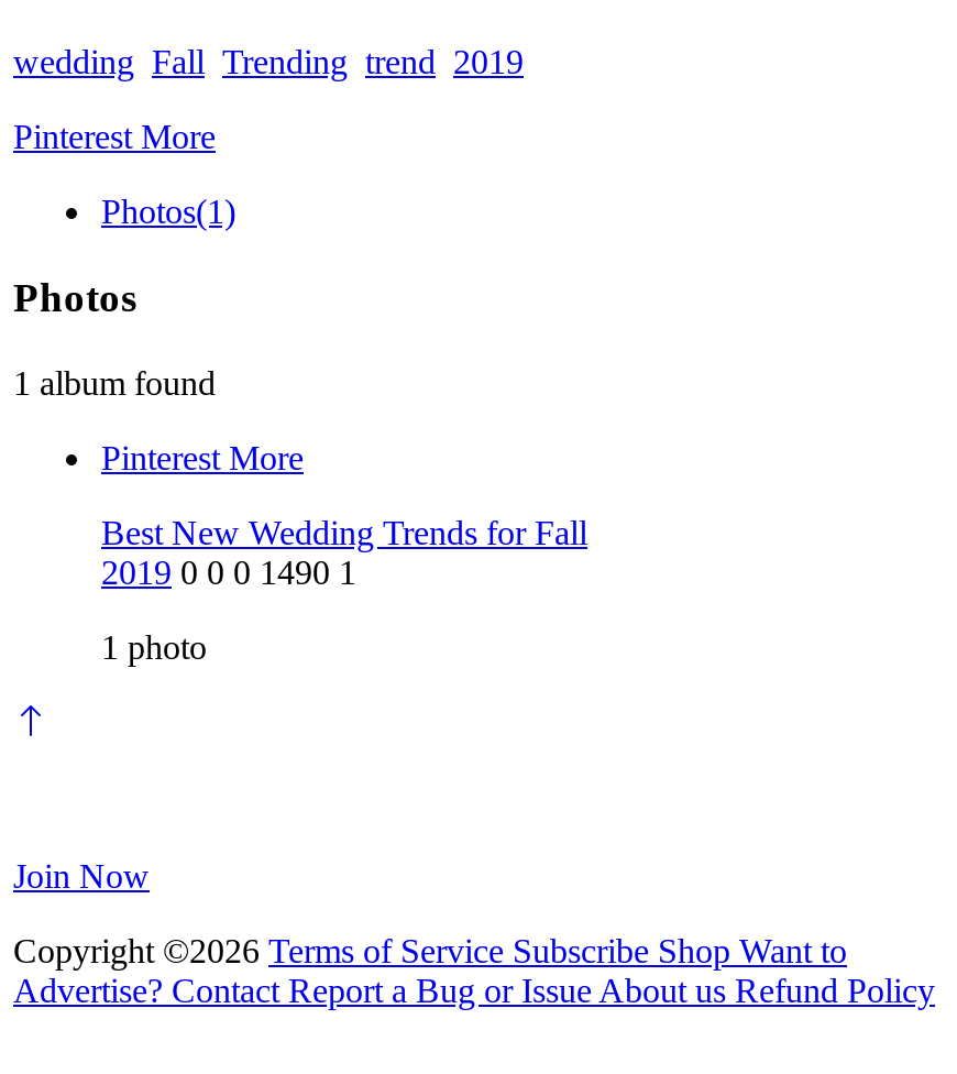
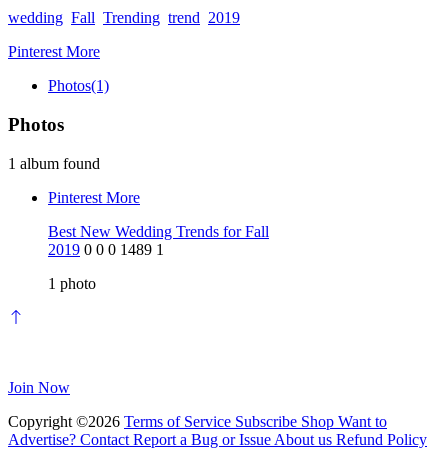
[101,553,356,590] 2019 0 0 0 1490 1 -> [48,241,164,258] 2019 0 0 0 1489 1

